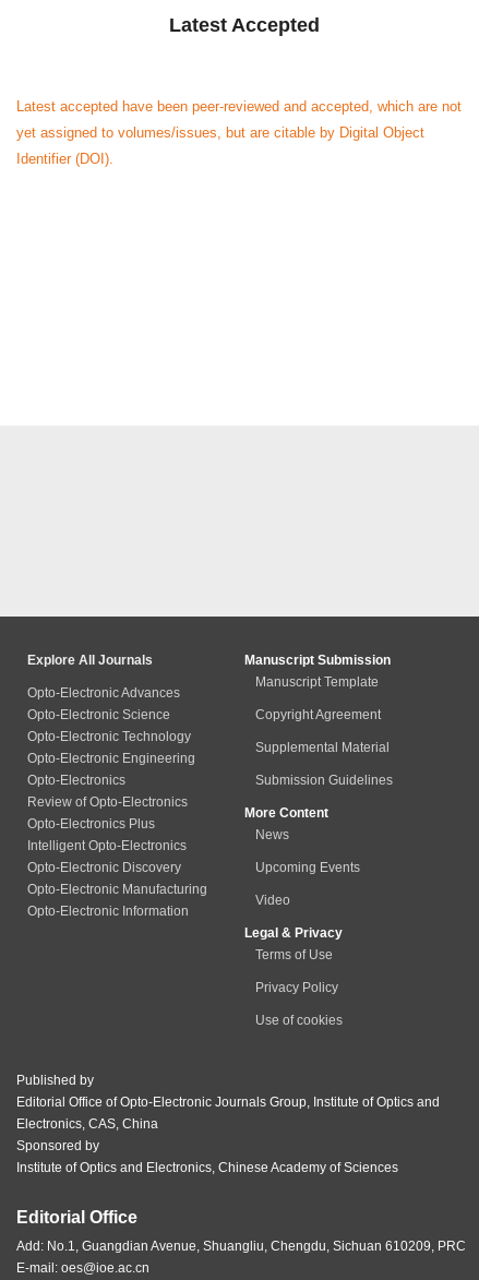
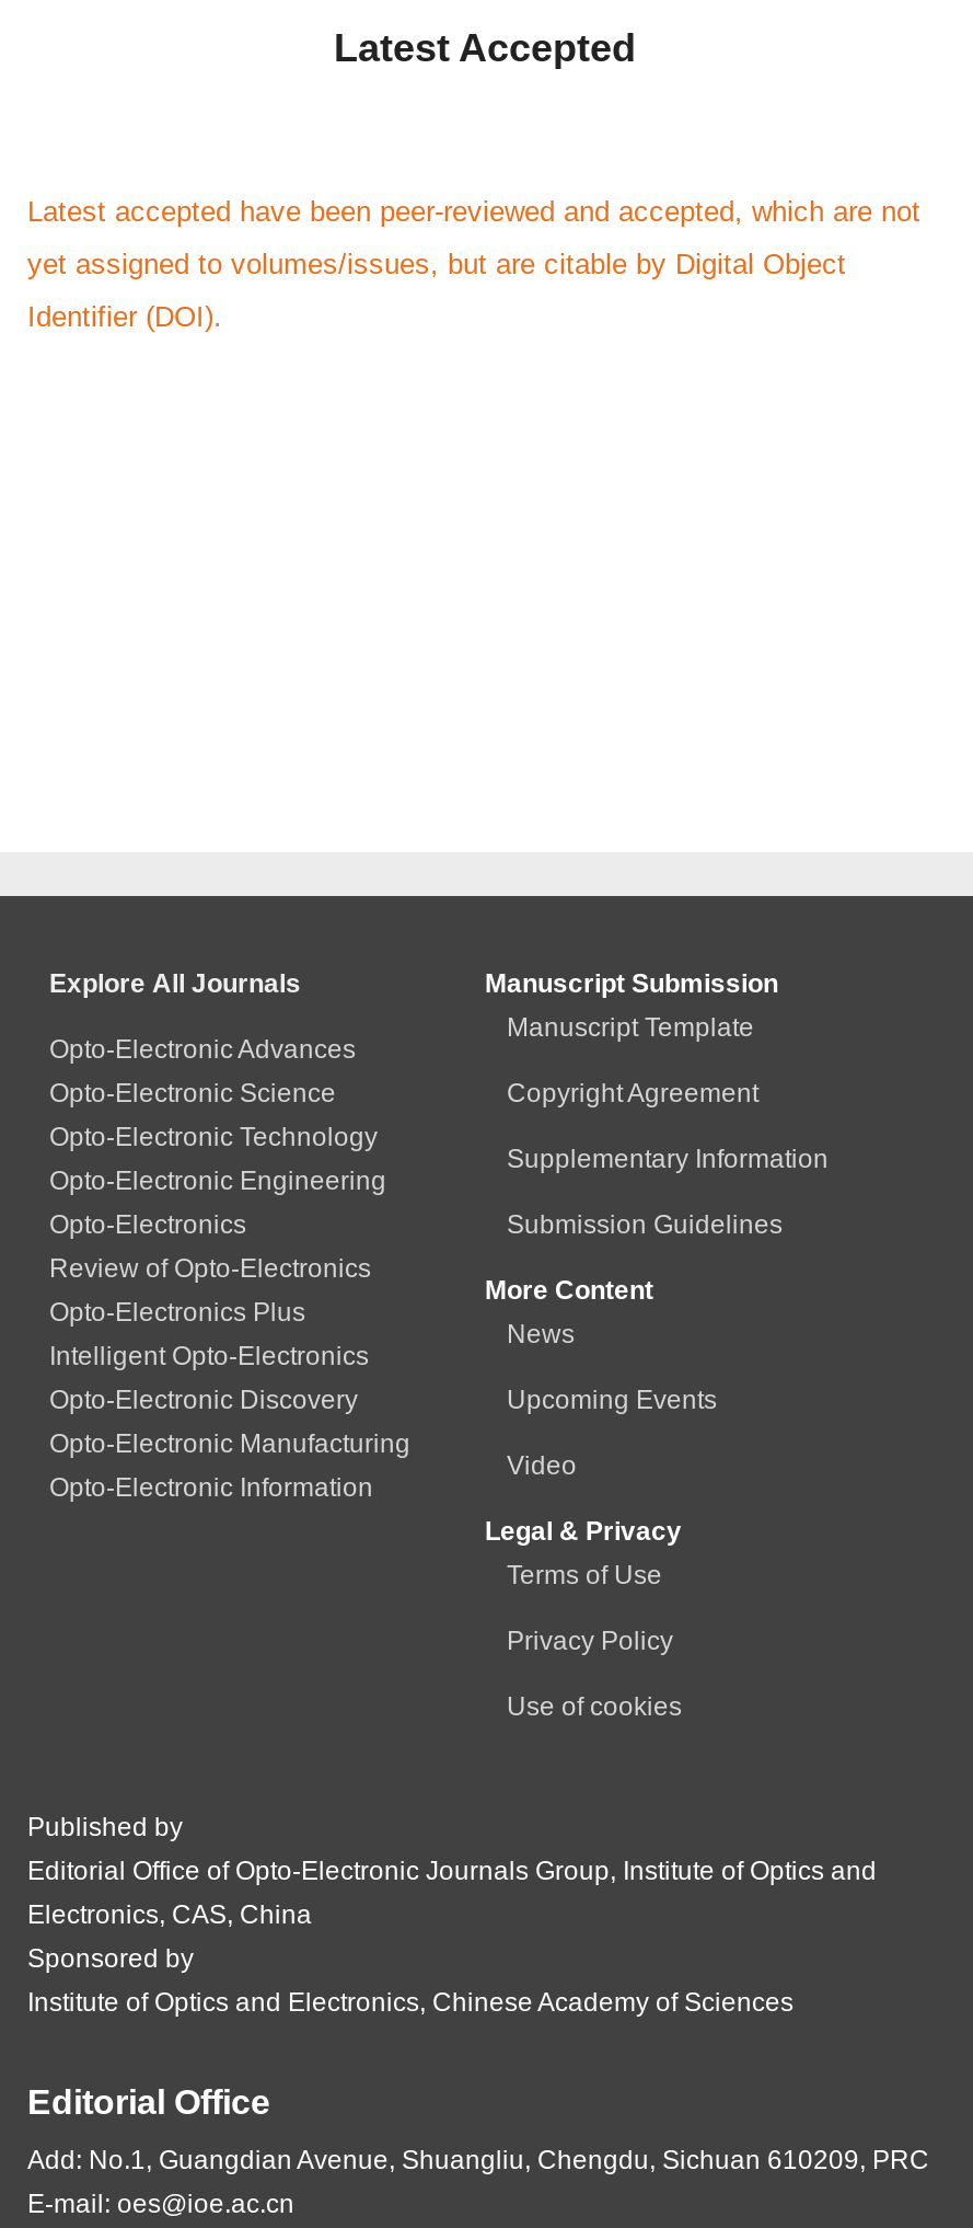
[255,740,390,755] Supplemental Material -> [507,1144,829,1174] Supplementary Information

